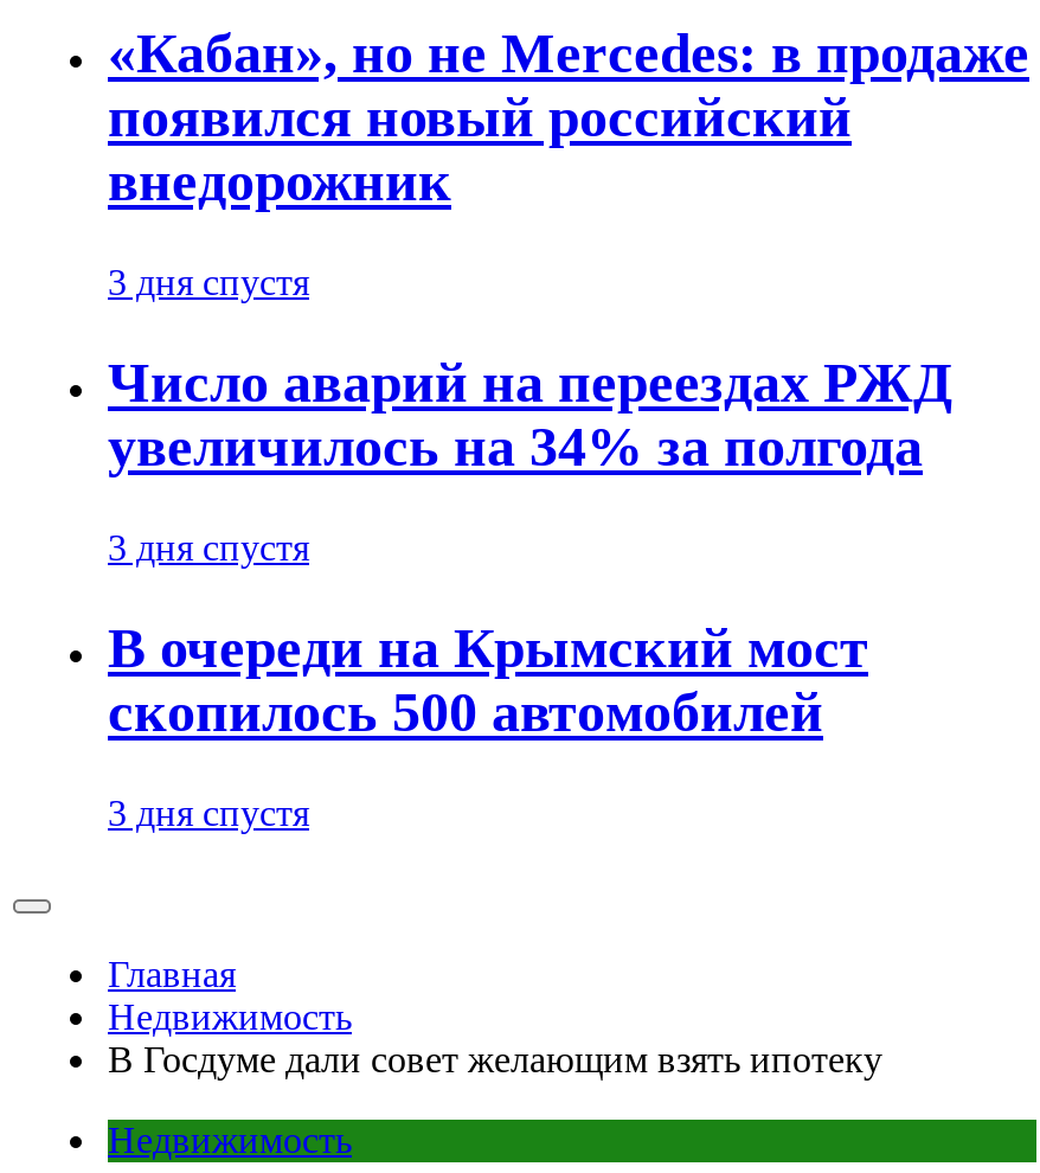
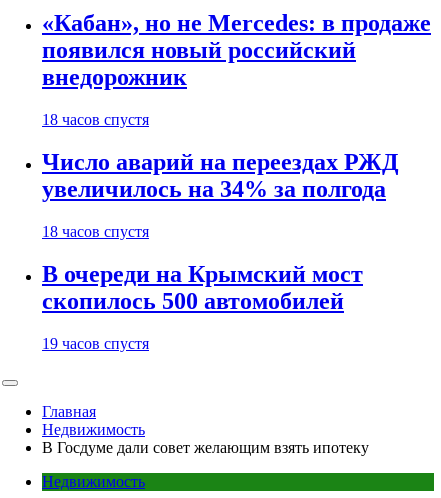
[108,263,309,303] 3 дня спустя -> [42,111,149,128] 18 часов спустя
[108,528,309,568] 3 дня спустя -> [42,223,149,240] 18 часов спустя
[108,793,309,833] 3 дня спустя -> [42,335,149,352] 19 часов спустя

